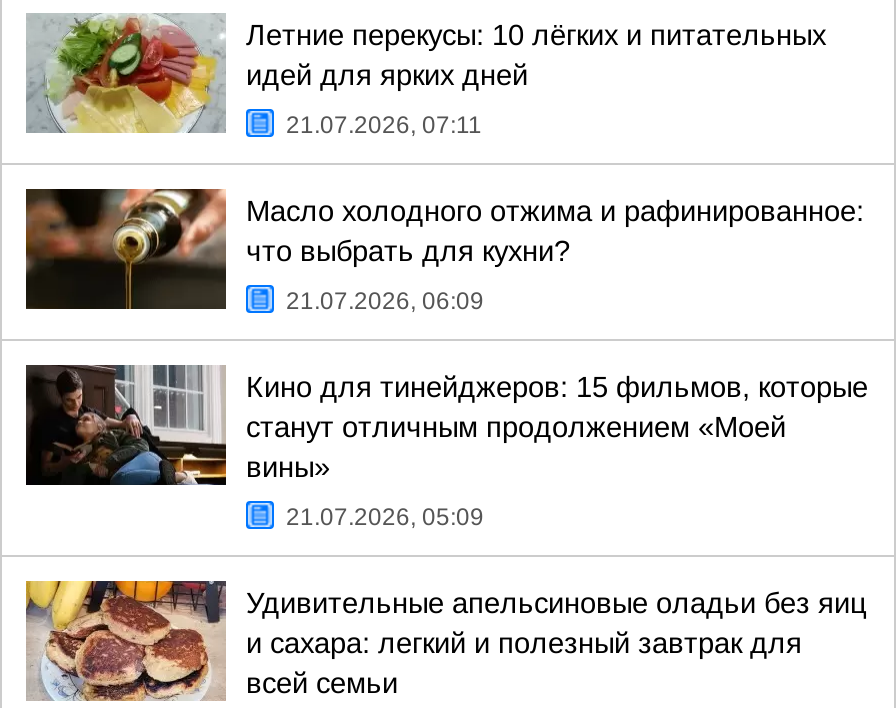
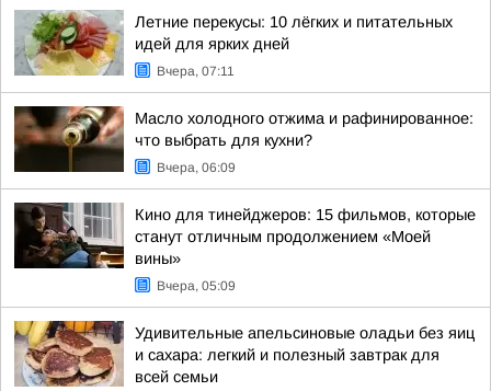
[286,111,482,139] 21.07.2026, 07:11 -> [157,64,235,79] Вчера, 07:11
[286,287,484,315] 21.07.2026, 06:09 -> [157,160,236,175] Вчера, 06:09
[286,503,484,531] 21.07.2026, 05:09 -> [157,278,236,294] Вчера, 05:09

